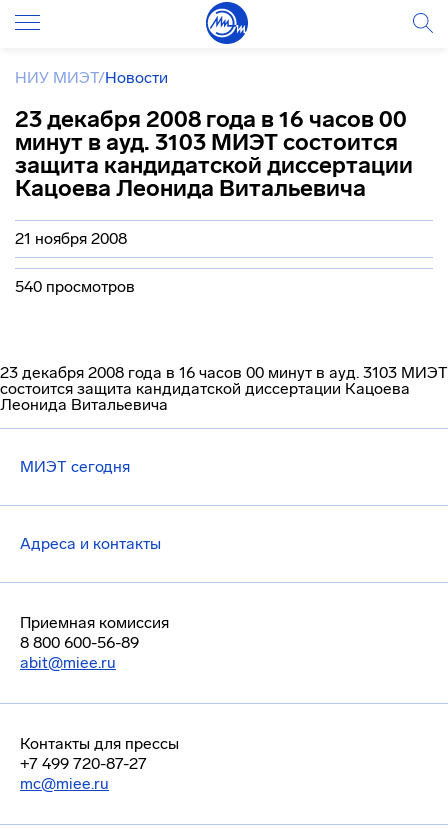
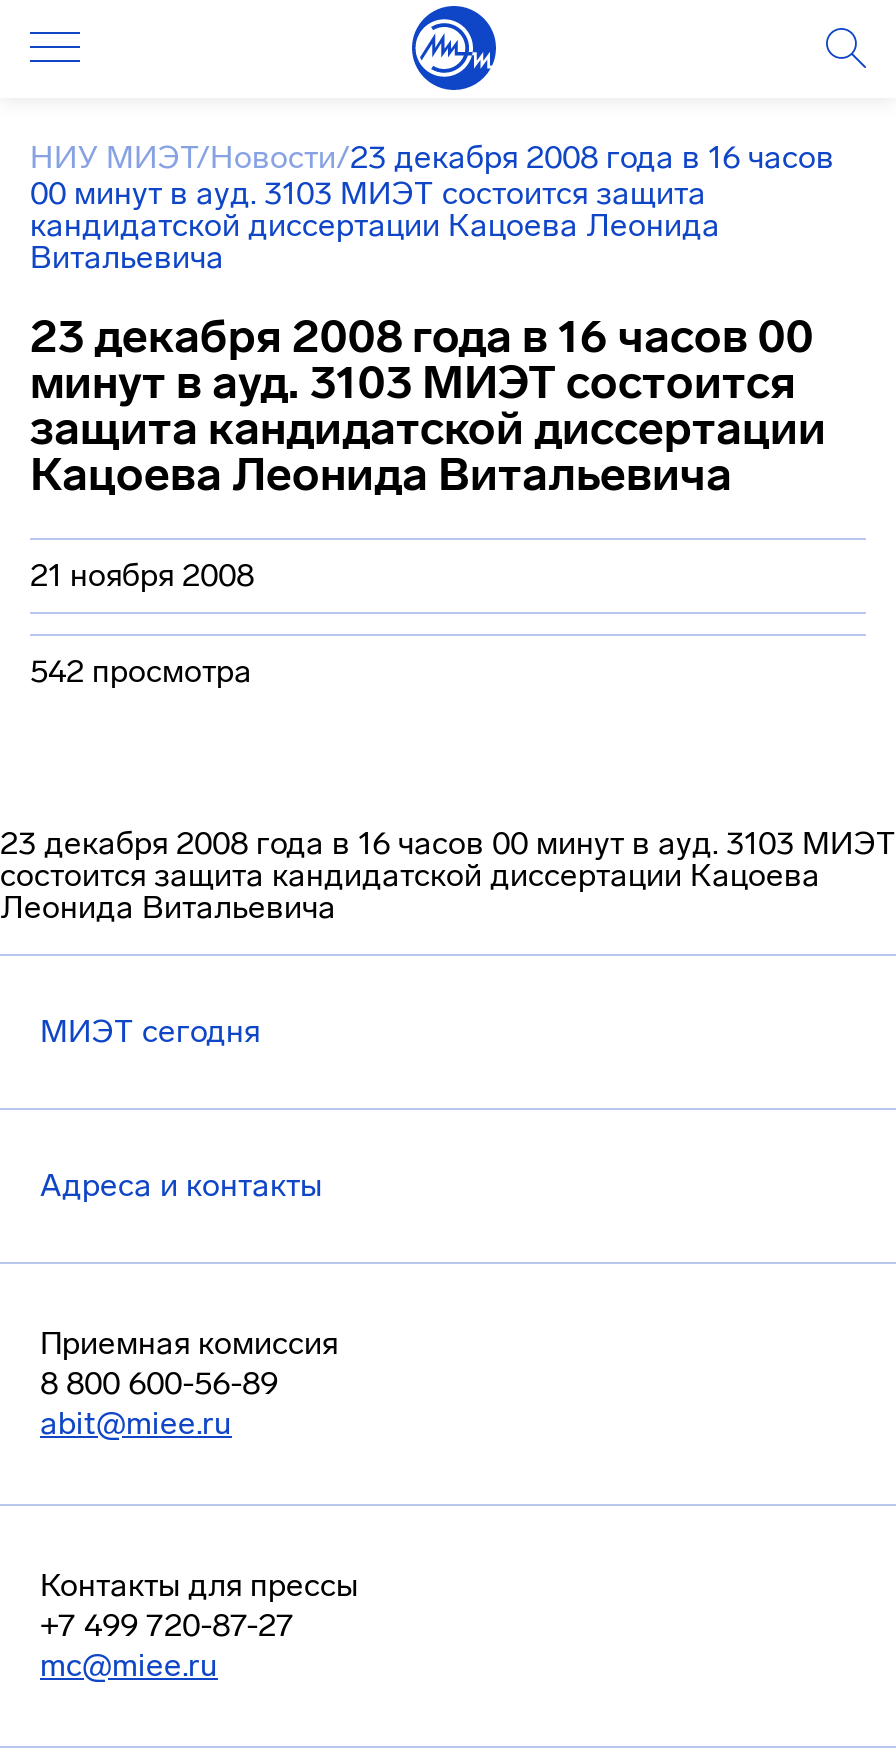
[15,68,168,87] НИУ МИЭТ/Новости -> [30,138,834,276] НИУ МИЭТ/Новости/23 декабря 2008 года в 16 часов | 00 минут в ауд. 3103 МИЭТ состоится защита | кандидатской диссертации Кацоева Леонида | Витальевича
[15,277,135,296] 540 просмотров -> [30,652,252,690] 542 просмотра

